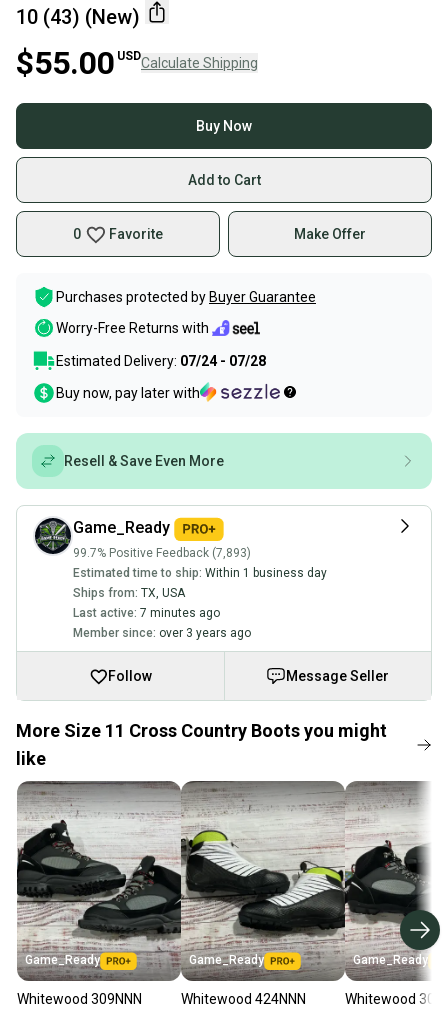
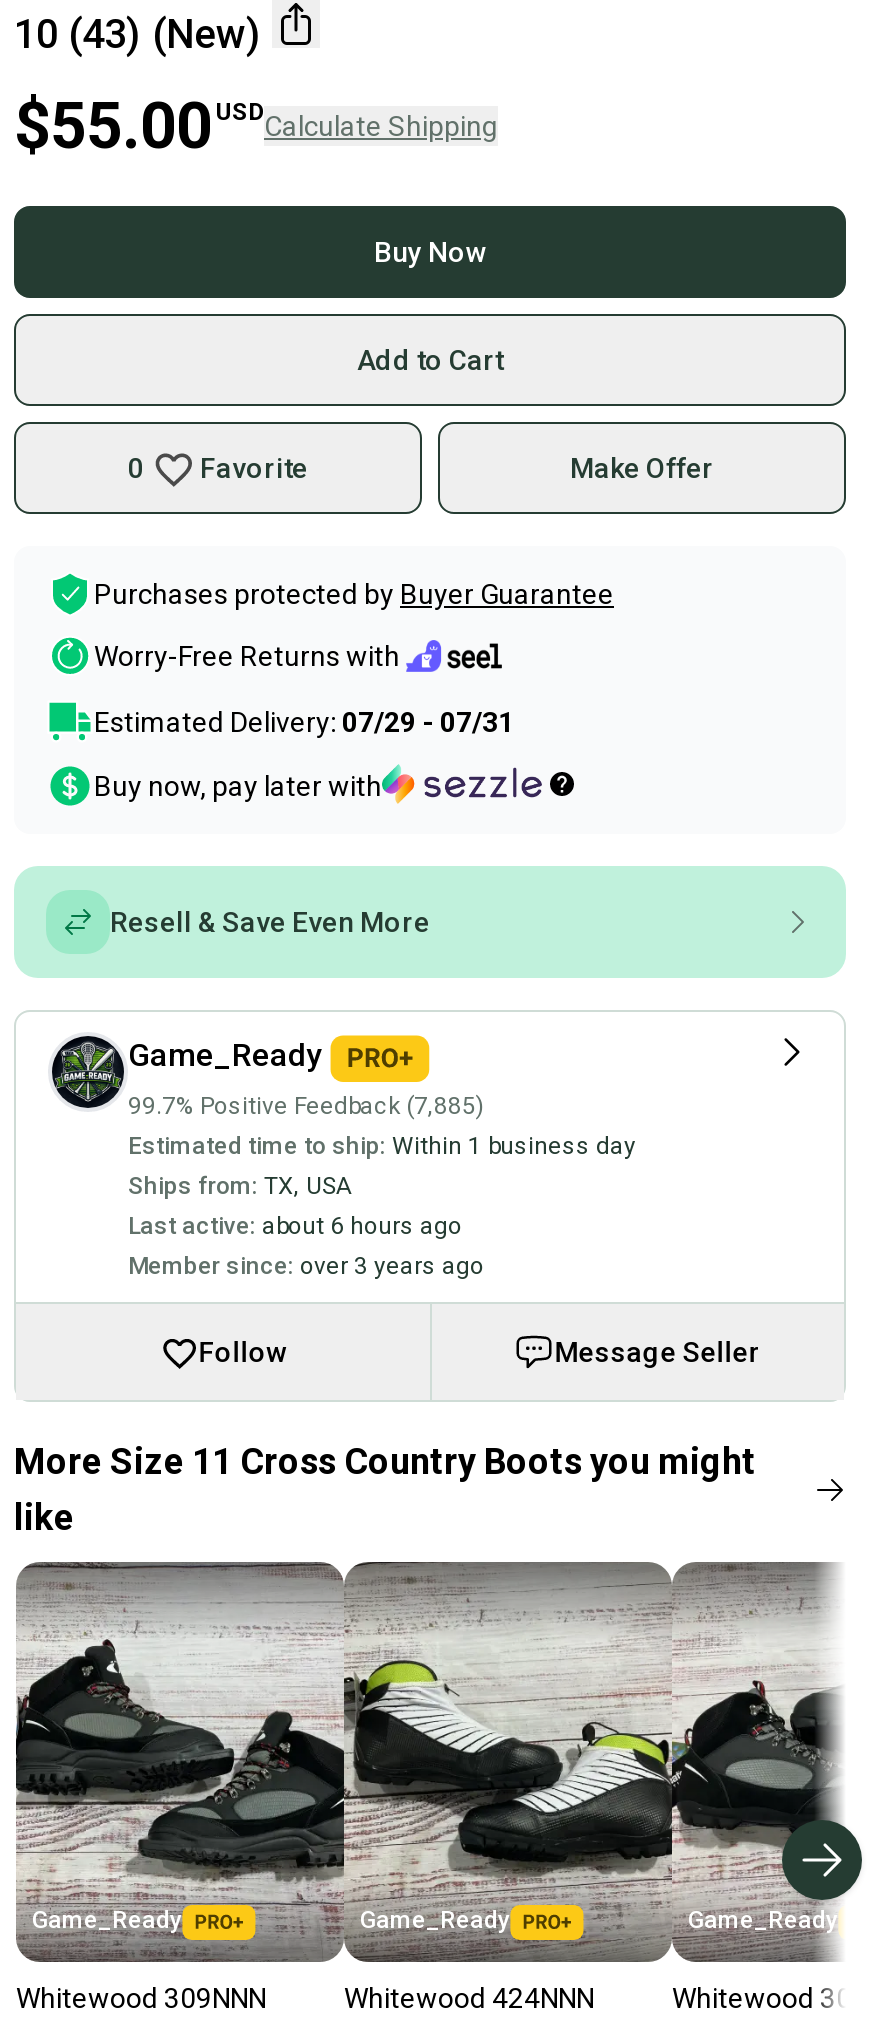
[56,353,266,369] Estimated Delivery: 07/24 - 07/28 -> [94,706,514,738] Estimated Delivery: 07/29 - 07/31
[73,546,251,560] 99.7% Positive Feedback (7,893) -> [128,1092,484,1120] 99.7% Positive Feedback (7,885)
[73,606,220,620] Last active: 7 minutes ago -> [128,1212,462,1240] Last active: about 6 hours ago

